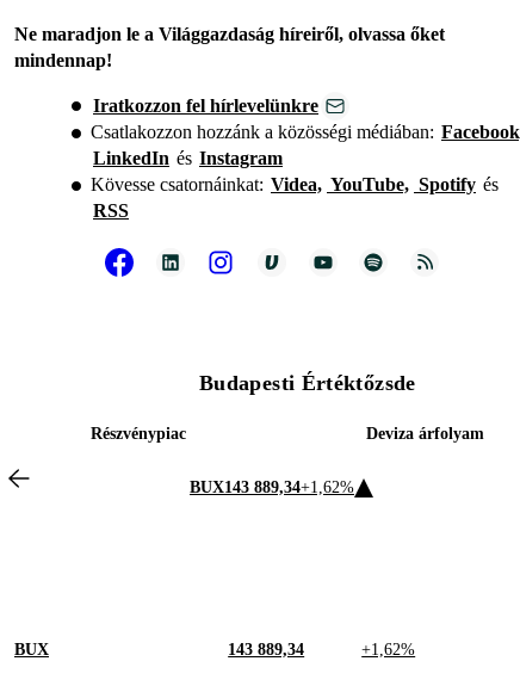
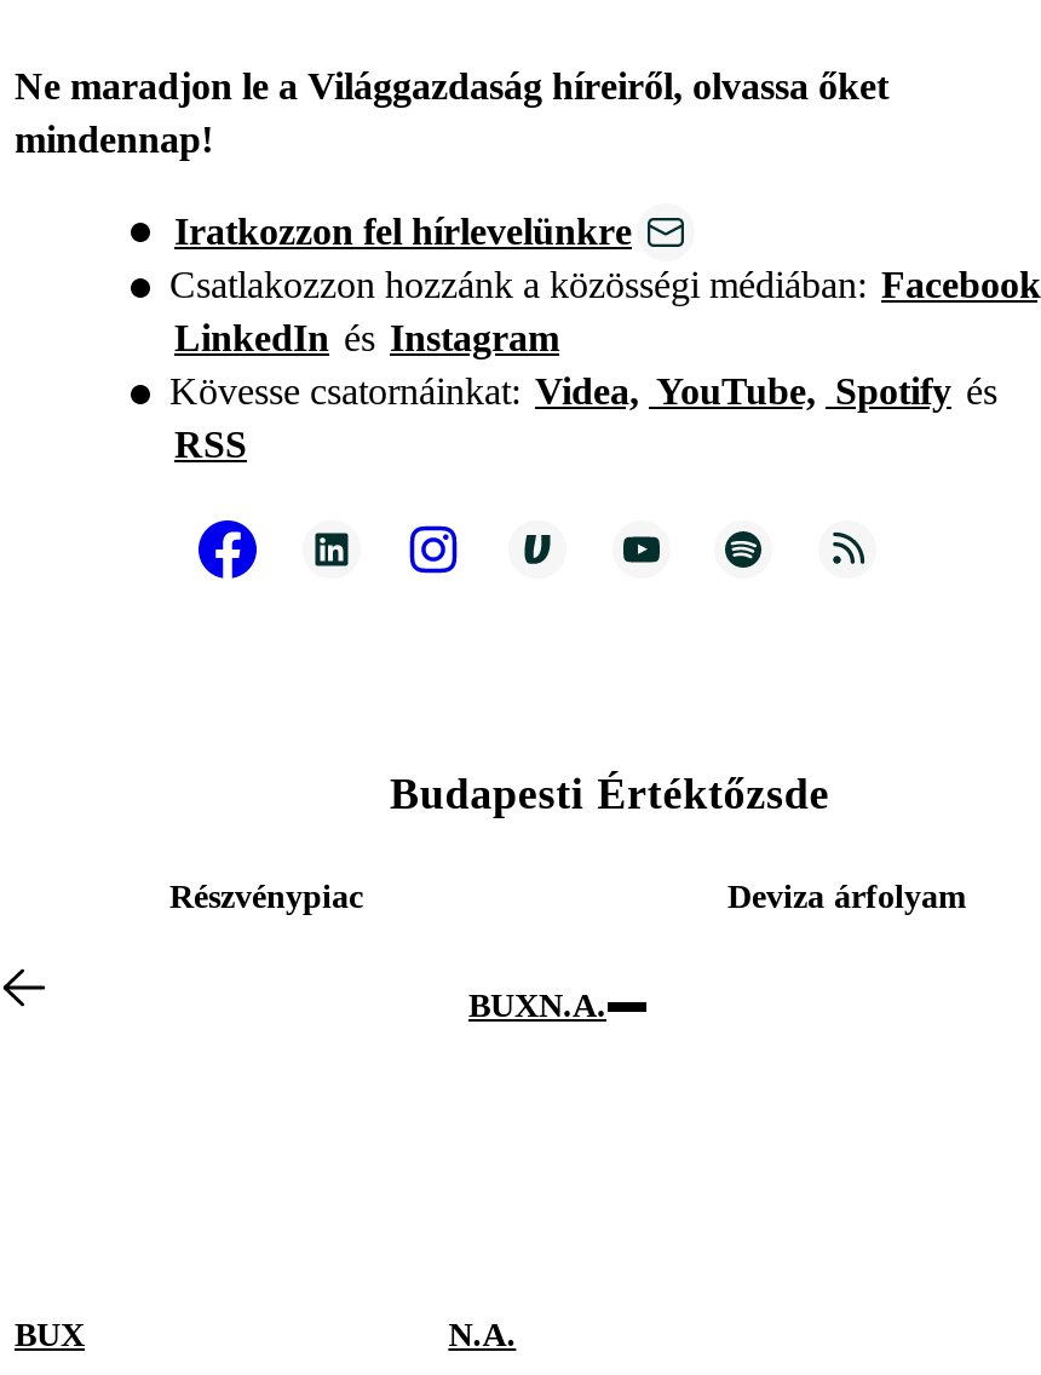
[190,478,354,496] BUX143 889,34+1,62% -> [468,987,606,1024] BUXN.A.
[228,640,415,658] 143 889,34 | +1,62% -> [448,1316,516,1353] N.A.

